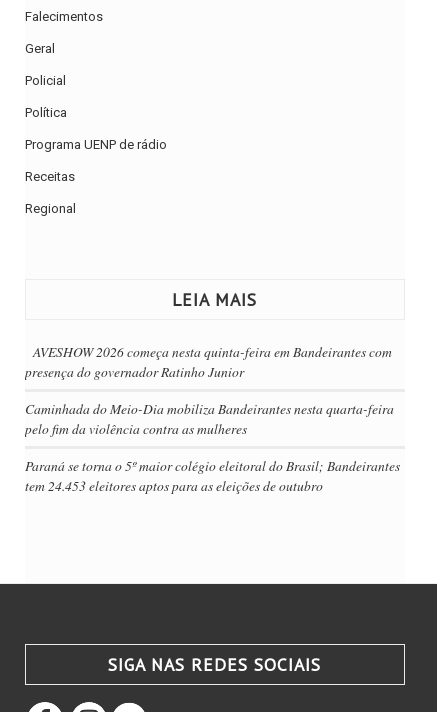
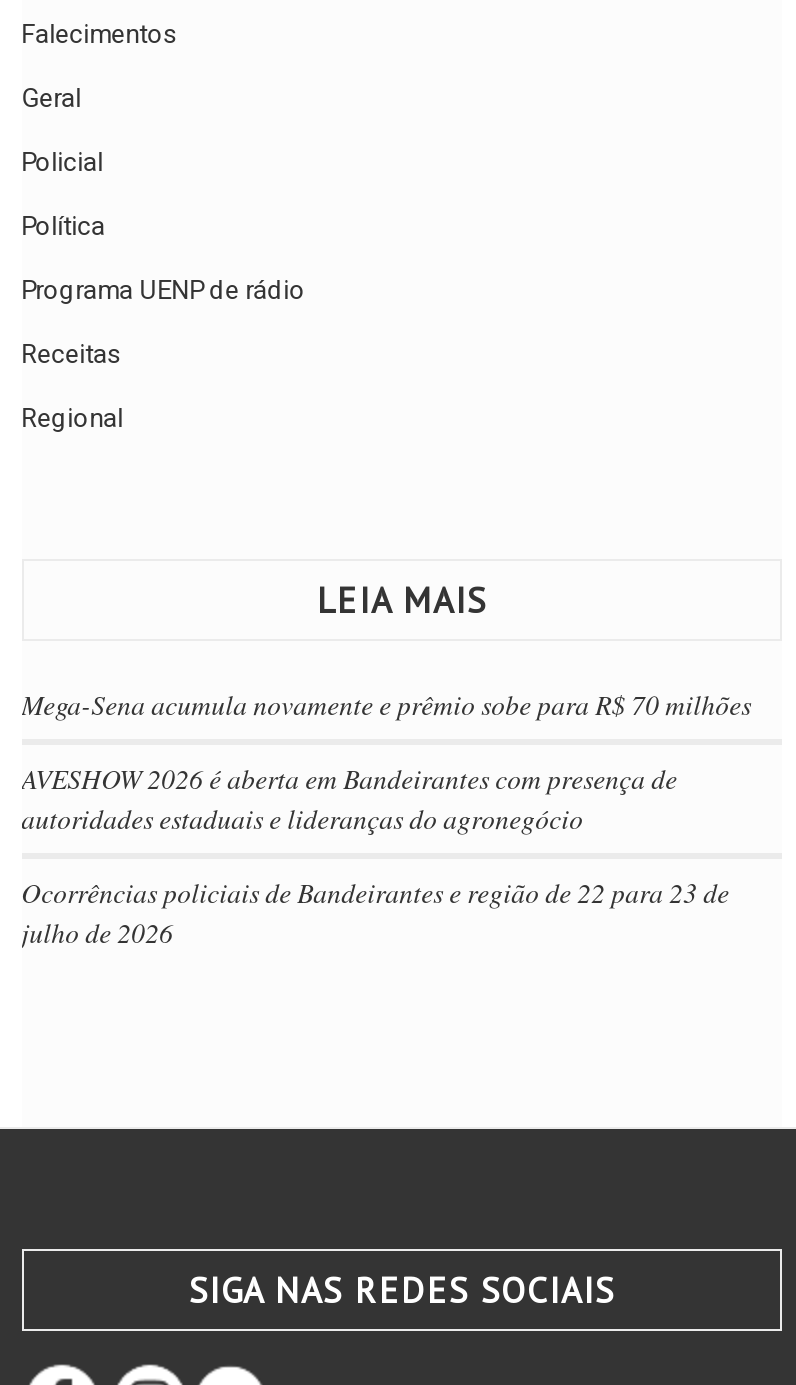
[25,342,392,381] AVESHOW 2026 começa nesta quinta-feira em Bandeirantes com | presença do governador Ratinho Junior -> [21,684,751,722] Mega-Sena acumula novamente e prêmio sobe para R$ 70 milhões
[25,399,394,438] Caminhada do Meio-Dia mobiliza Bandeirantes nesta quarta-feira | pelo fim da violência contra as mulheres -> [21,758,677,836] AVESHOW 2026 é aberta em Bandeirantes com presença de | autoridades estaduais e lideranças do agronegócio
[25,456,400,495] Paraná se torna o 5º maior colégio eleitoral do Brasil; Bandeirantes | tem 24.453 eleitores aptos para as eleições de outubro -> [21,872,729,950] Ocorrências policiais de Bandeirantes e região de 22 para 23 de | julho de 2026

